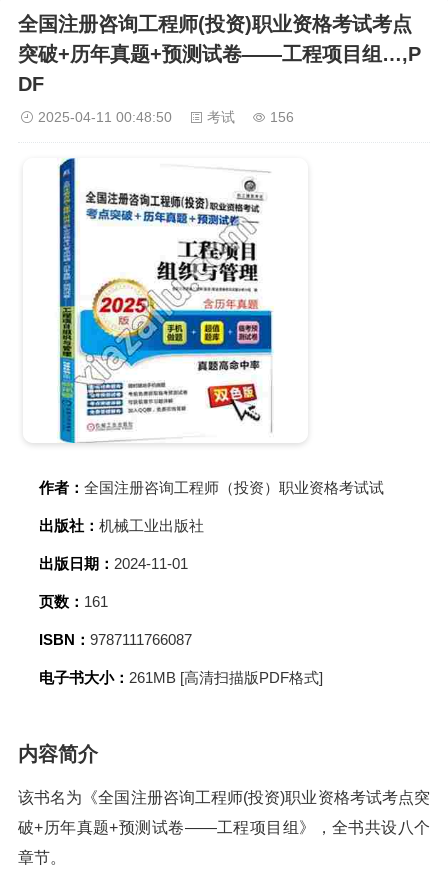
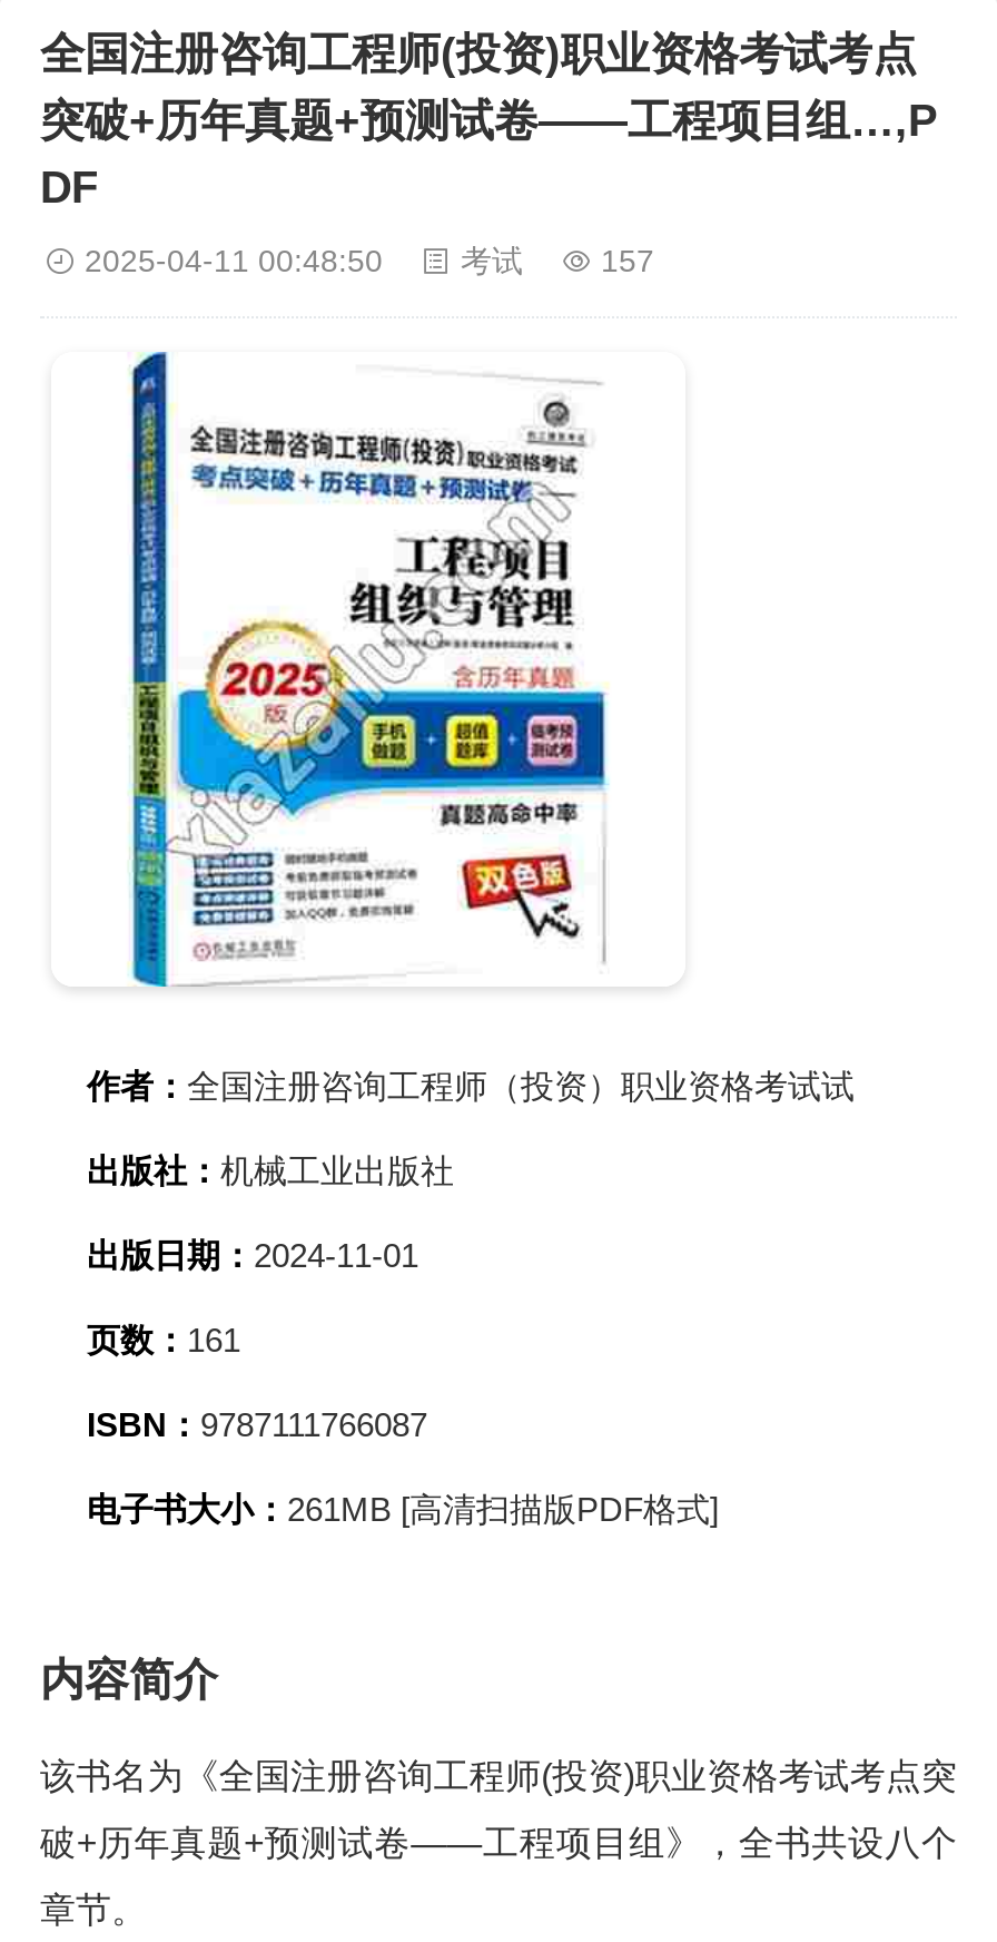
[270,109,294,125] 156 -> [601,243,654,278] 157

